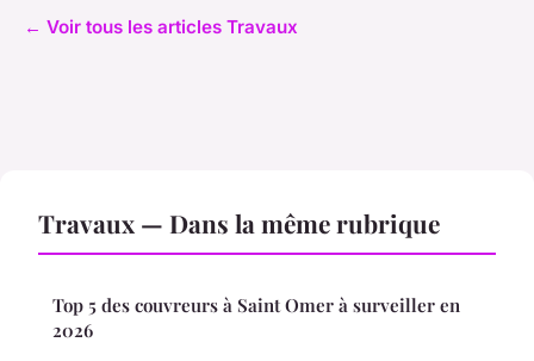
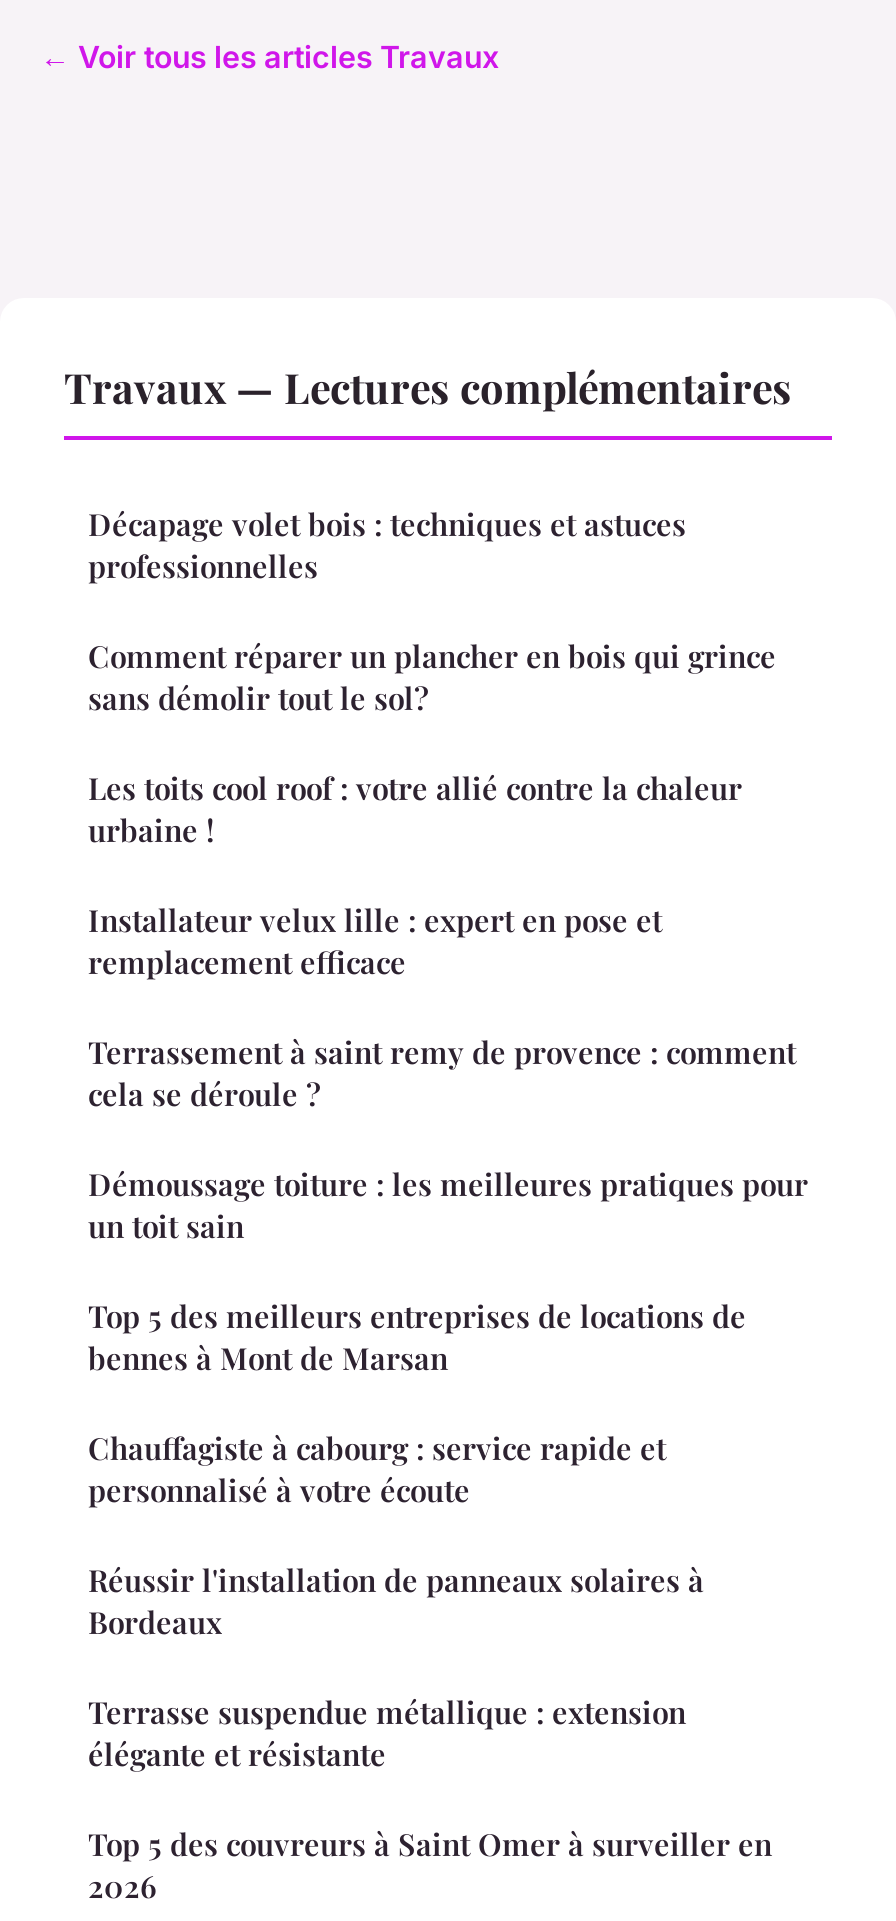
[38,207,440,240] Travaux — Dans la même rubrique -> [64,359,808,1775] Travaux — Lectures complémentaires | Décapage volet bois : techniques et astuces | professionnelles | Comment réparer un plancher en bois qui grince | sans démolir tout le sol? | Les toits cool roof : votre allié contre la chaleur | urbaine ! | Installateur velux lille : expert en pose et | remplacement efficace | Terrassement à saint remy de provence : comment | cela se déroule ? | Démoussage toiture : les meilleures pratiques pour | un toit sain | Top 5 des meilleurs entreprises de locations de | bennes à Mont de Marsan | Chauffagiste à cabourg : service rapide et | personnalisé à votre écoute | Réussir l'installation de panneaux solaires à | Bordeaux | Terrasse suspendue métallique : extension | élégante et résistante

